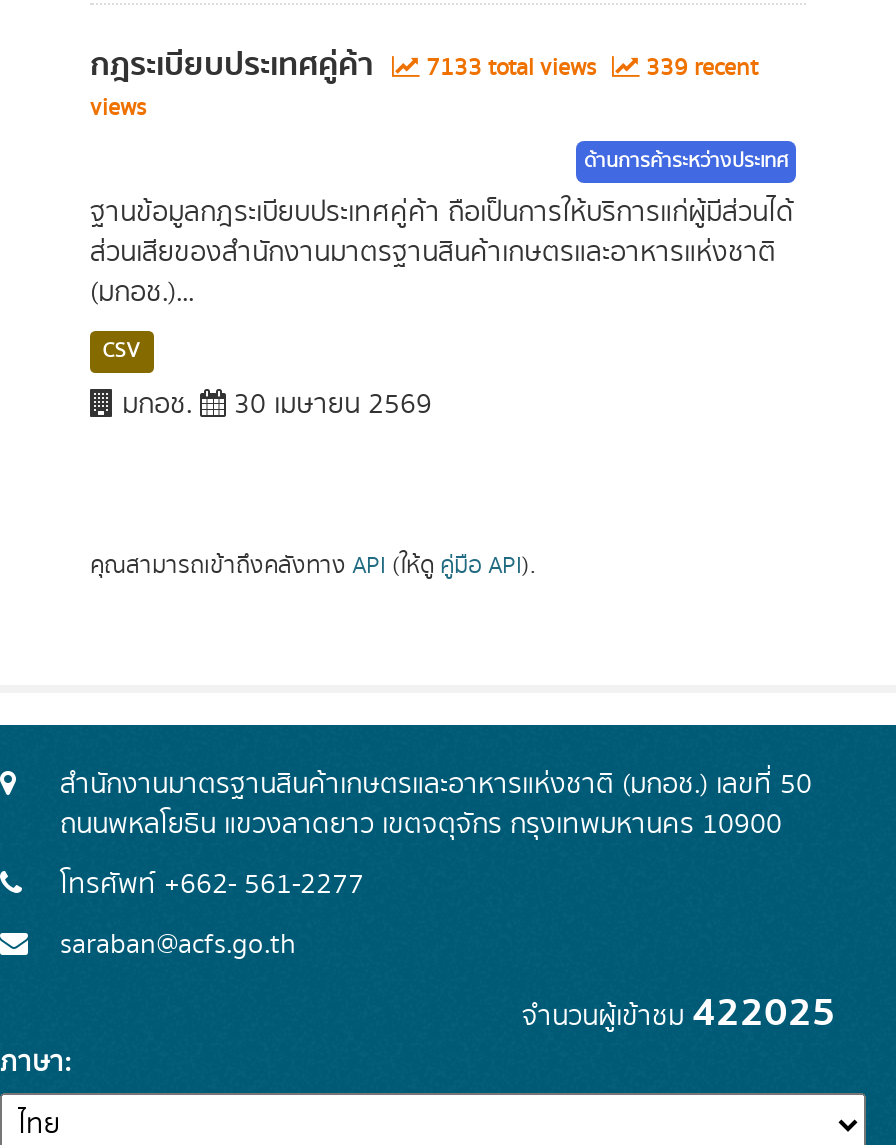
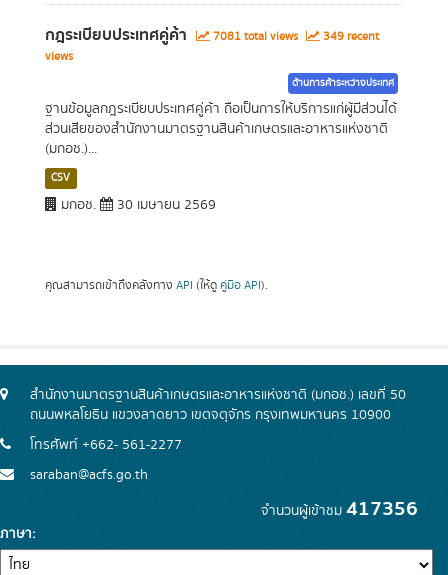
[420,51,602,85] 7133 total views -> [210,28,301,45] 7081 total views
[640,51,758,85] 339 recent -> [320,28,379,45] 349 recent
[522,981,836,1045] จำนวนผู้เข้าชม422025 -> [261,493,418,525] จำนวนผู้เข้าชม417356

